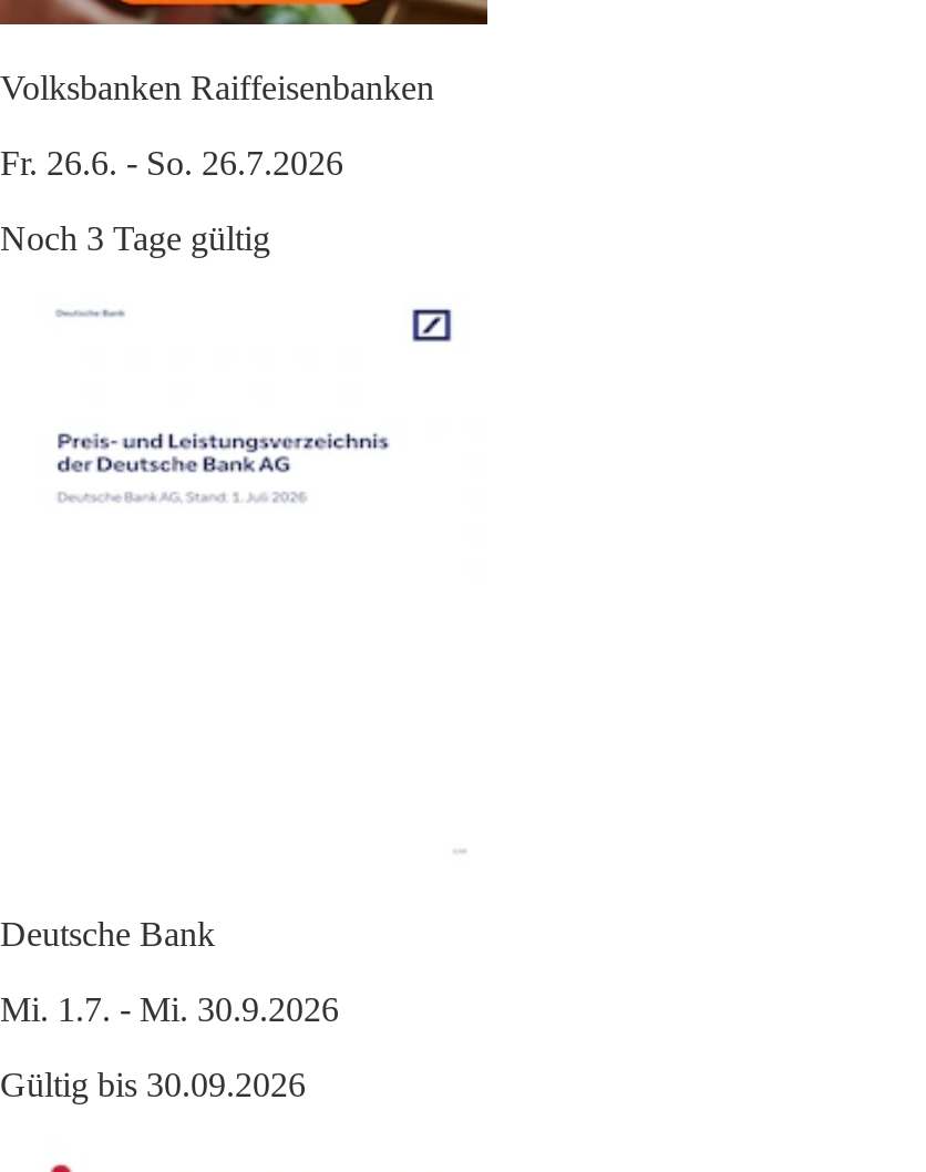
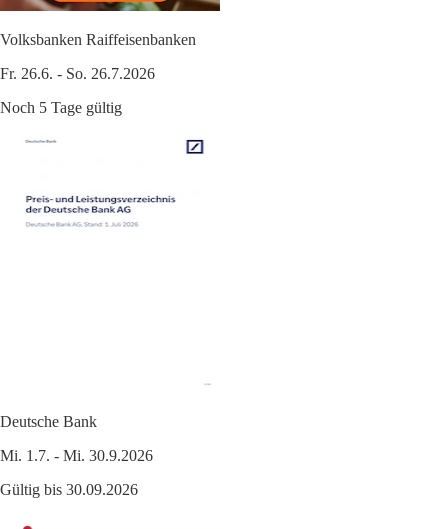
[0,220,270,257] Noch 3 Tage gültig -> [0,99,122,116] Noch 5 Tage gültig

